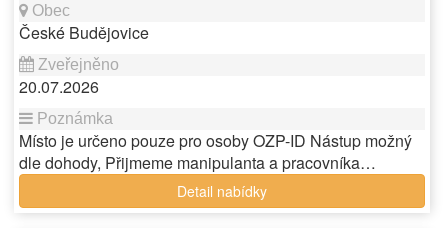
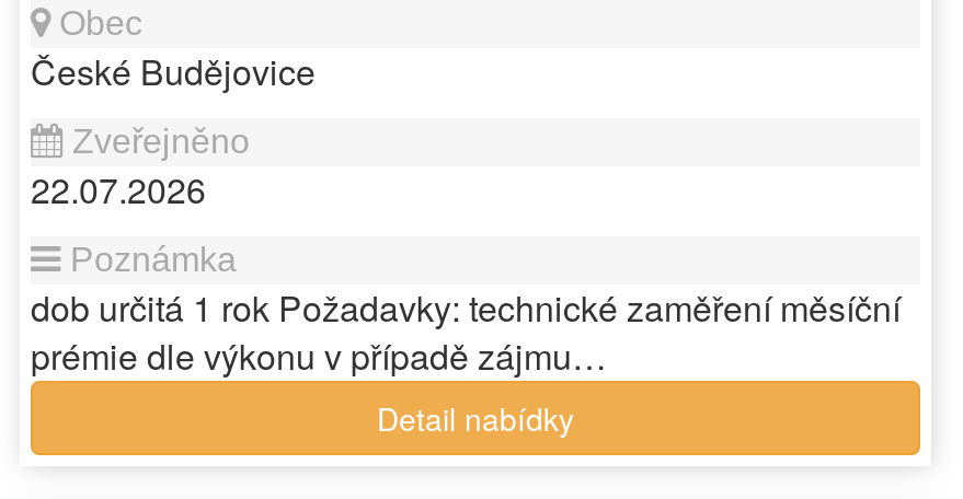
[19,75,99,98] 20.07.2026 -> [31,164,206,214] 22.07.2026
[19,129,412,174] Místo je určeno pouze pro osoby OZP-ID Nástup možný | dle dohody, Přijmeme manipulanta a pracovníka… -> [31,282,901,381] dob určitá 1 rok Požadavky: technické zaměření měsíční | prémie dle výkonu v případě zájmu…

